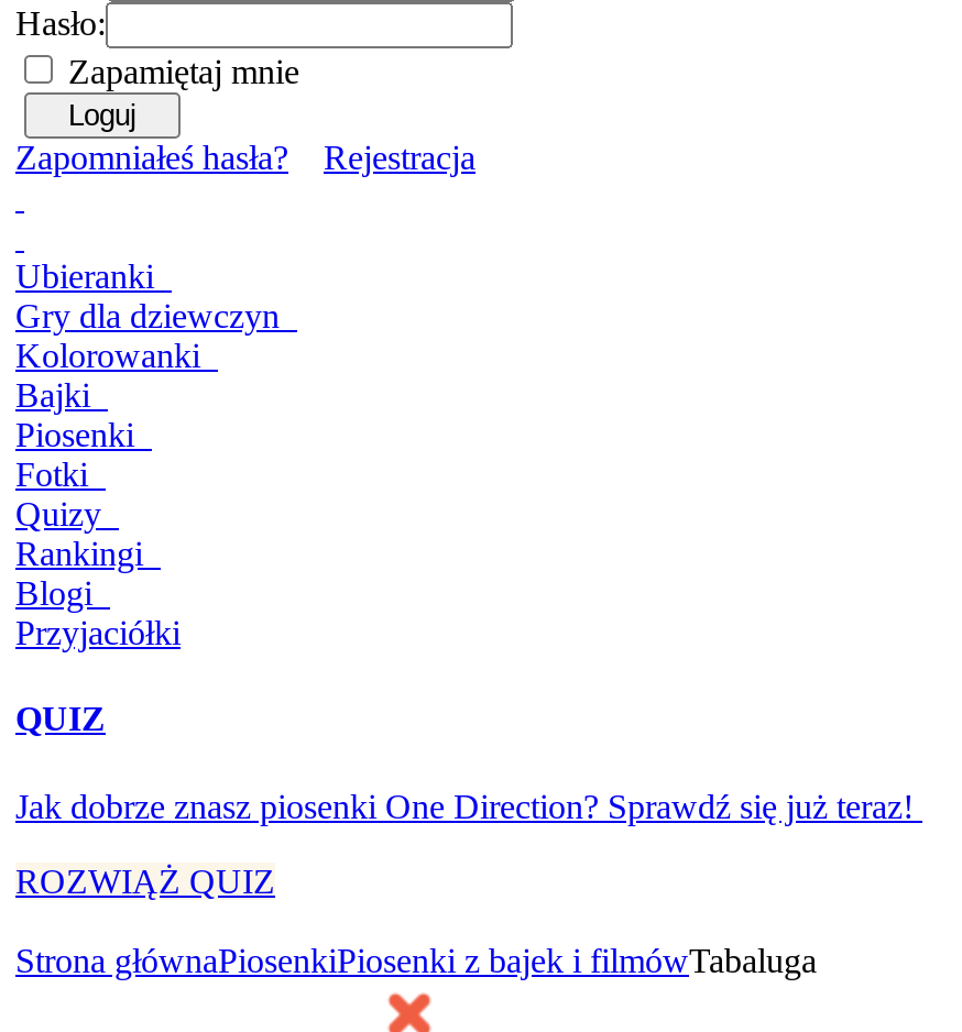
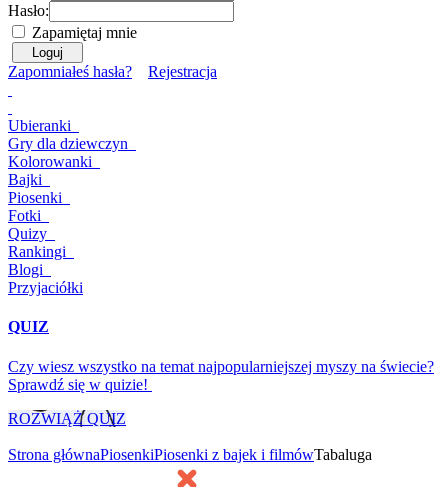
[15,787,922,824] Jak dobrze znasz piosenki One Direction? Sprawdź się już teraz! -> [8,357,434,392] Czy wiesz wszystko na temat najpopularniejszej myszy na świecie? | Sprawdź się w quizie!

